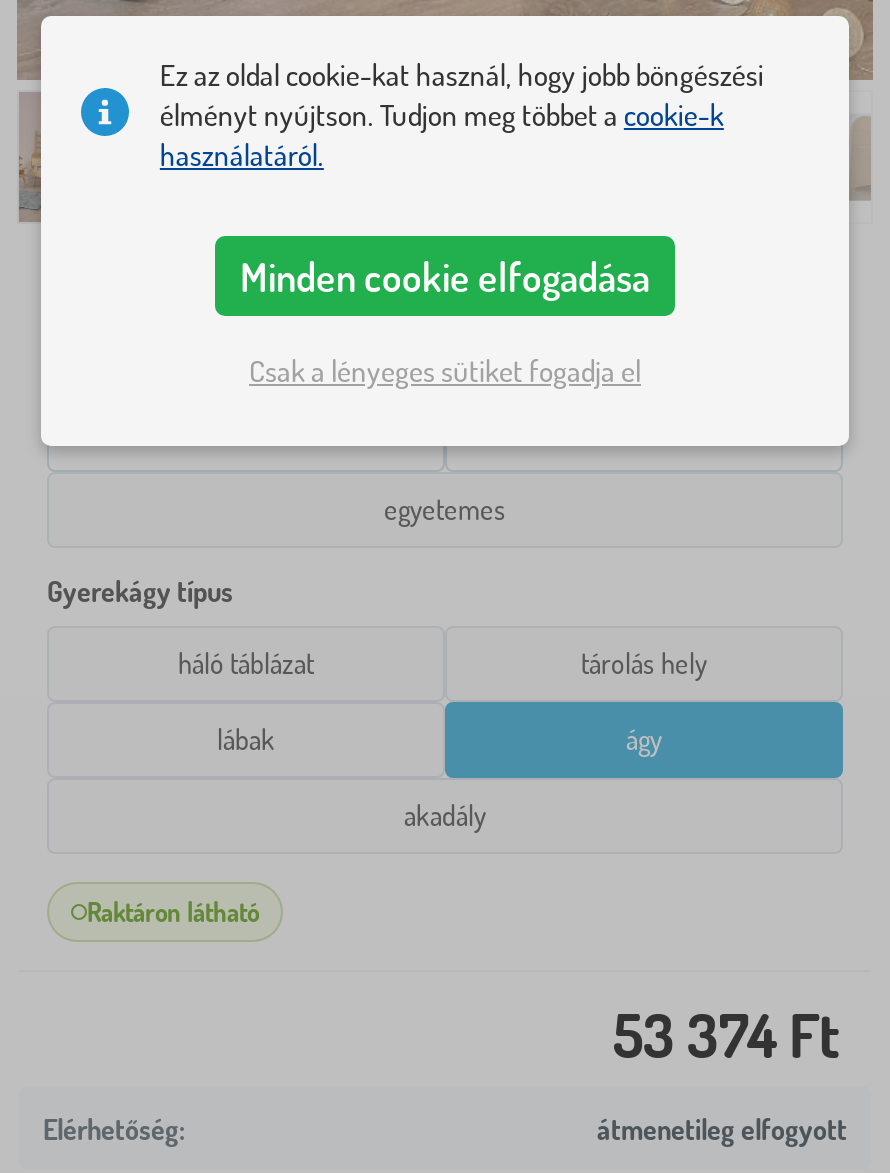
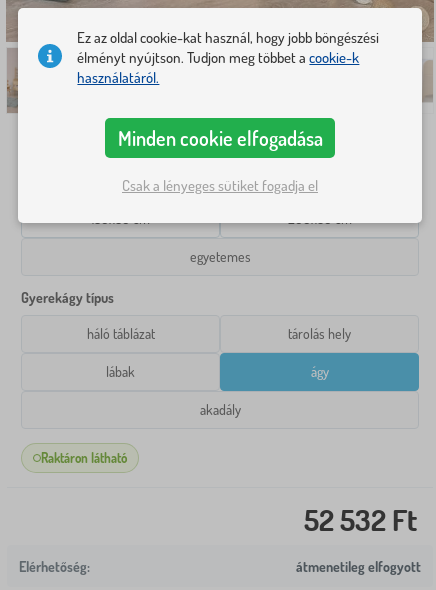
[613,996,839,1072] 53 374 Ft -> [304,500,417,538] 52 532 Ft

